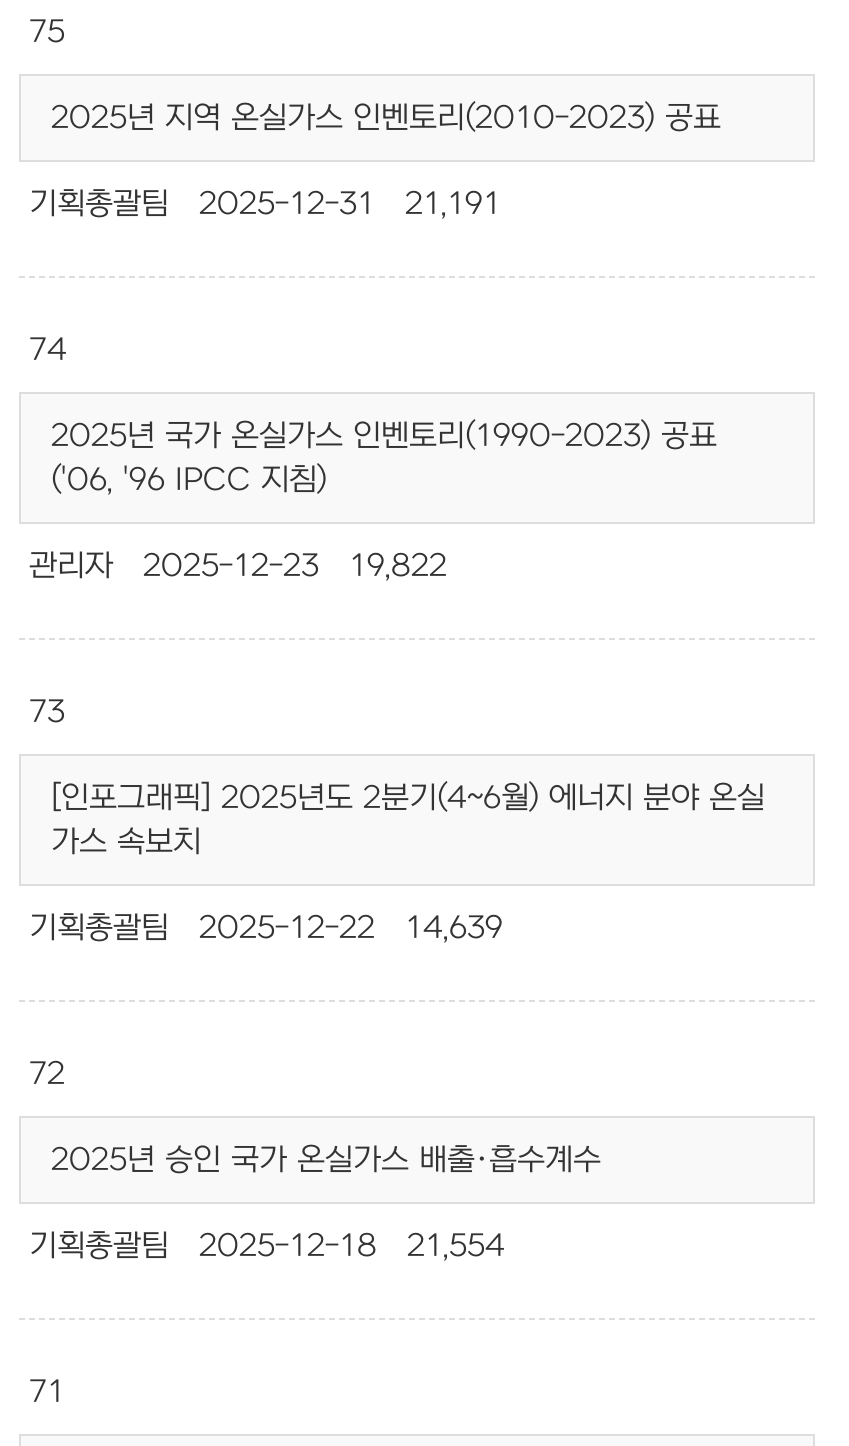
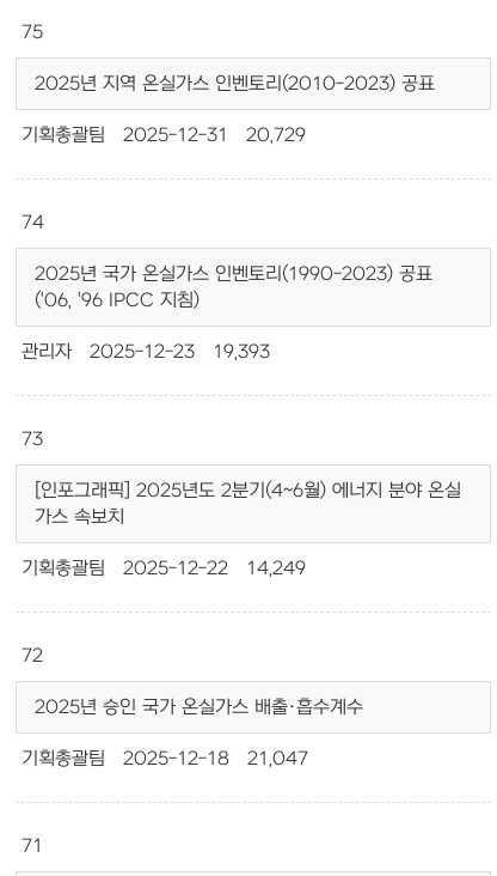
[29,186,501,222] 기획총괄팀 2025-12-31 21,191 -> [22,124,306,146] 기획총괄팀 2025-12-31 20,729
[29,548,447,584] 관리자 2025-12-23 19,822 -> [22,341,270,363] 관리자 2025-12-23 19,393
[29,910,503,946] 기획총괄팀 2025-12-22 14,639 -> [22,558,306,579] 기획총괄팀 2025-12-22 14,249
[29,1228,505,1264] 기획총괄팀 2025-12-18 21,554 -> [22,748,308,769] 기획총괄팀 2025-12-18 21,047

